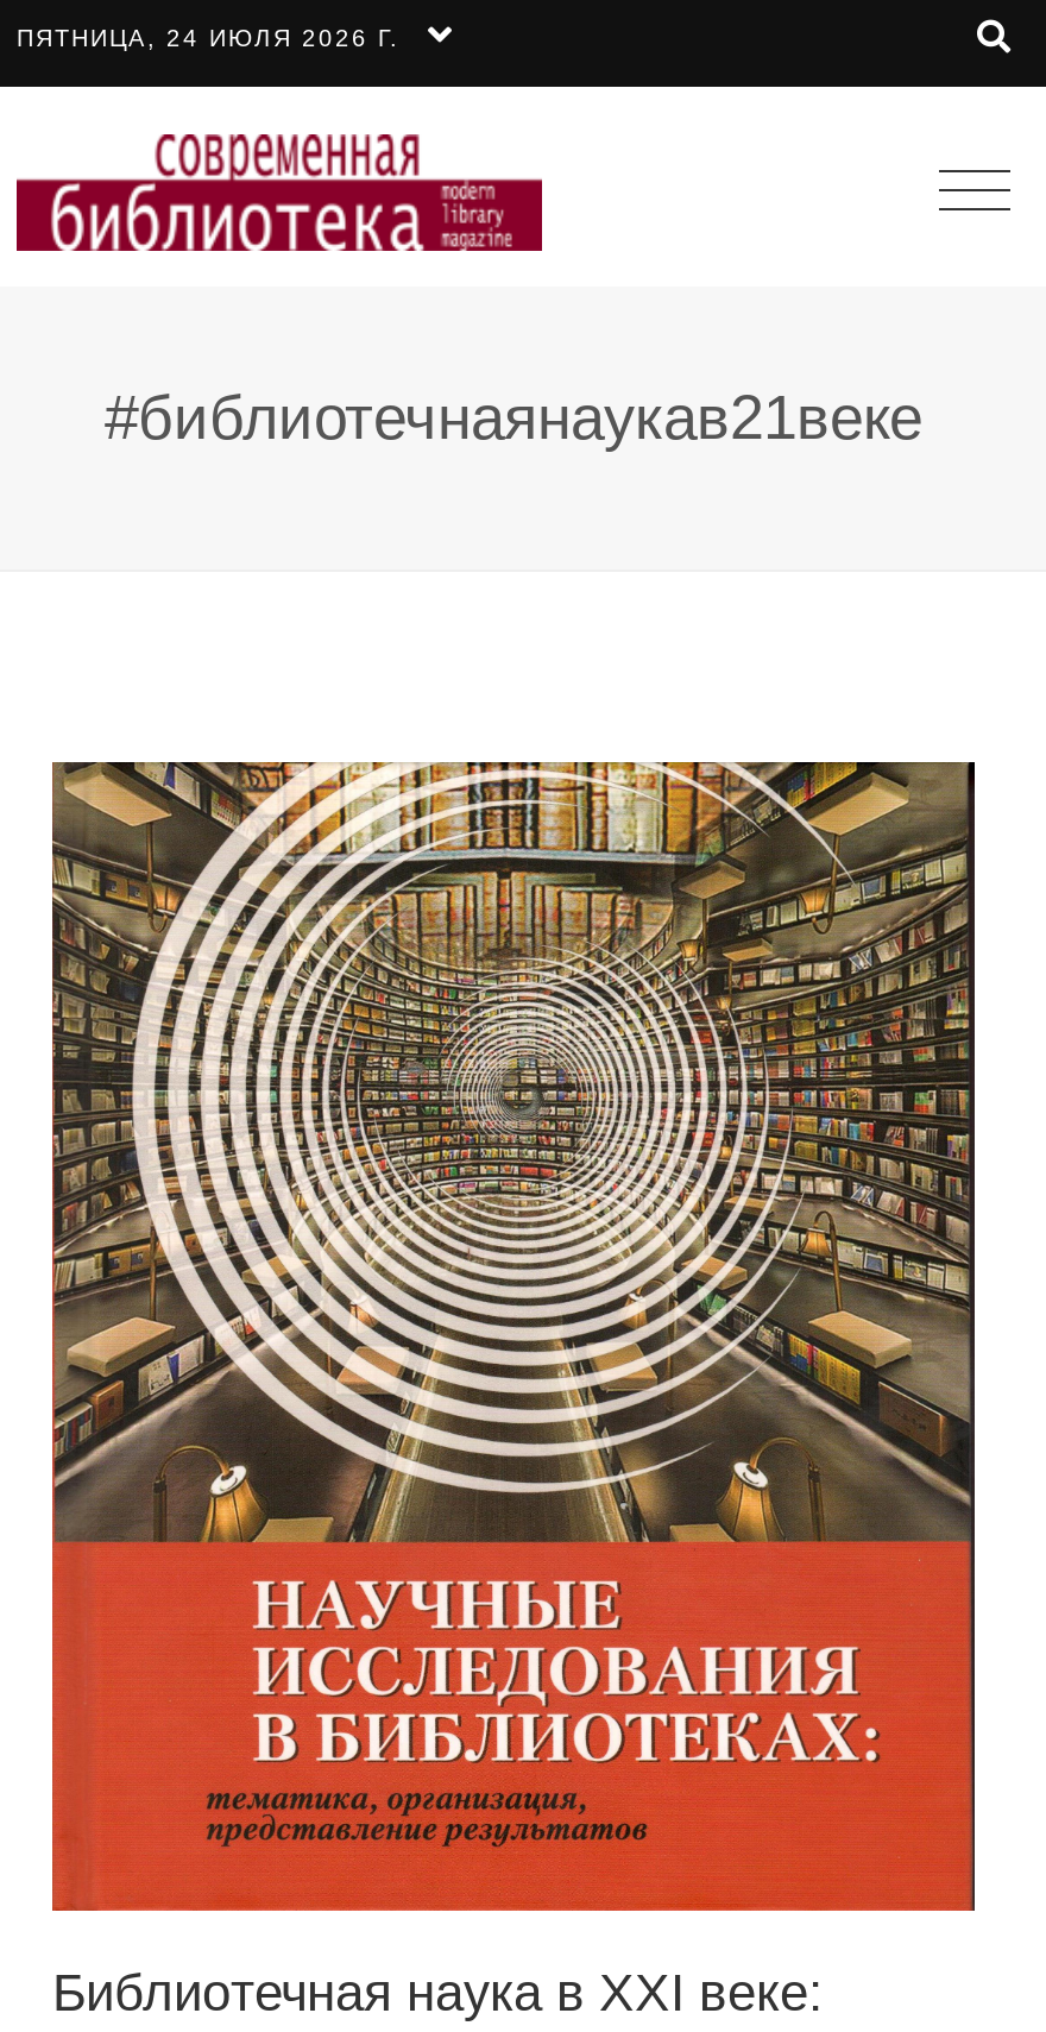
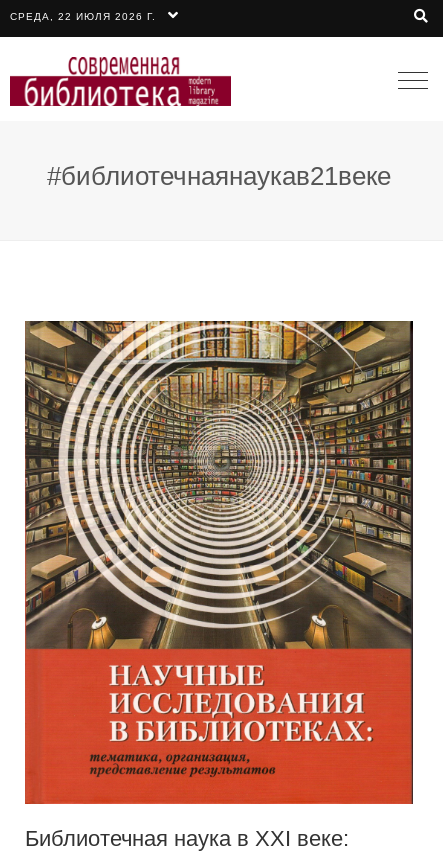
[17,25,399,51] ПЯТНИЦА, 24 ИЮЛЯ 2026 Г. -> [10,11,156,22] СРЕДА, 22 ИЮЛЯ 2026 Г.

